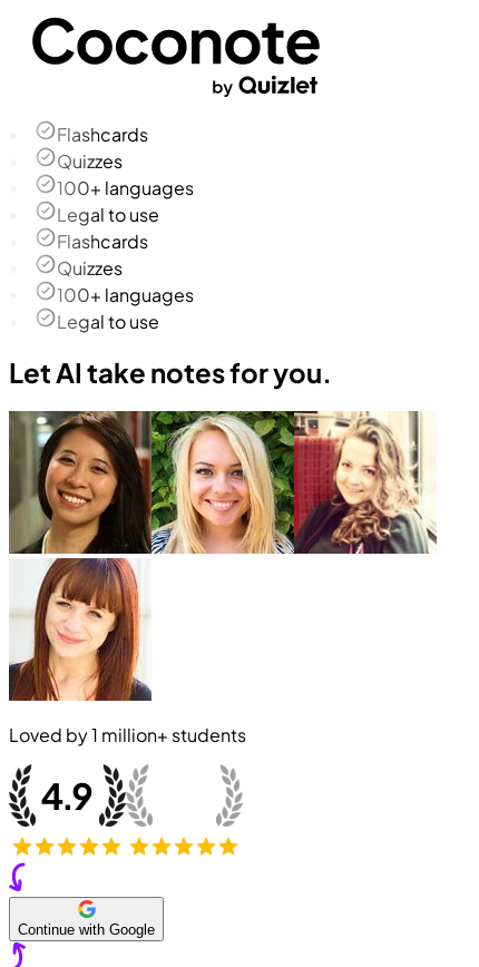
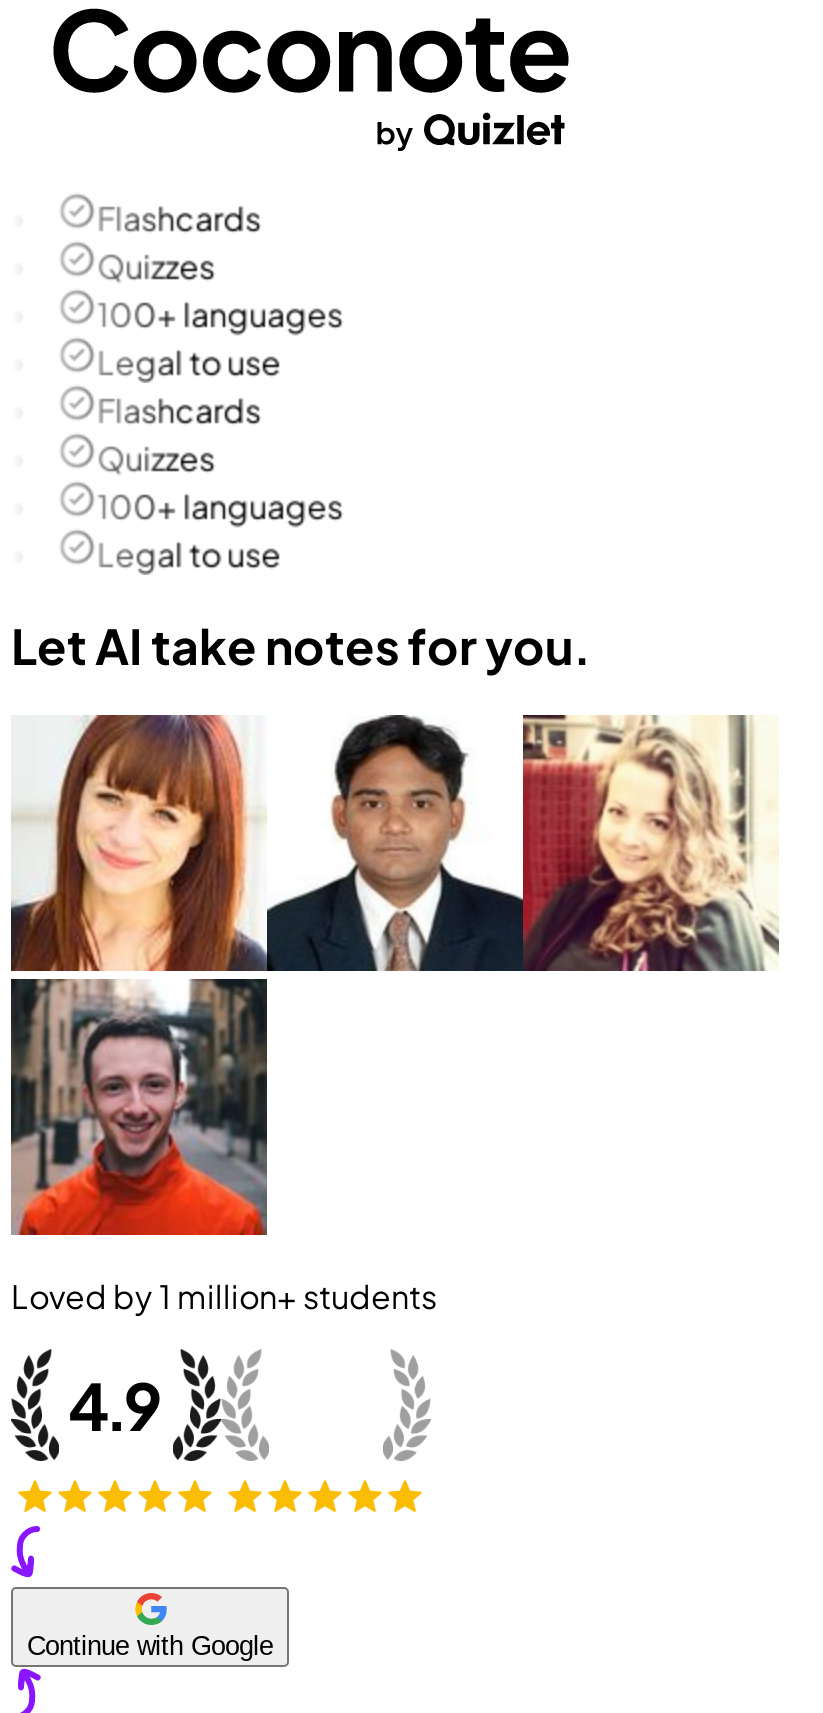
[8,410,295,702] [image] -> [9,713,525,1237] [image]

